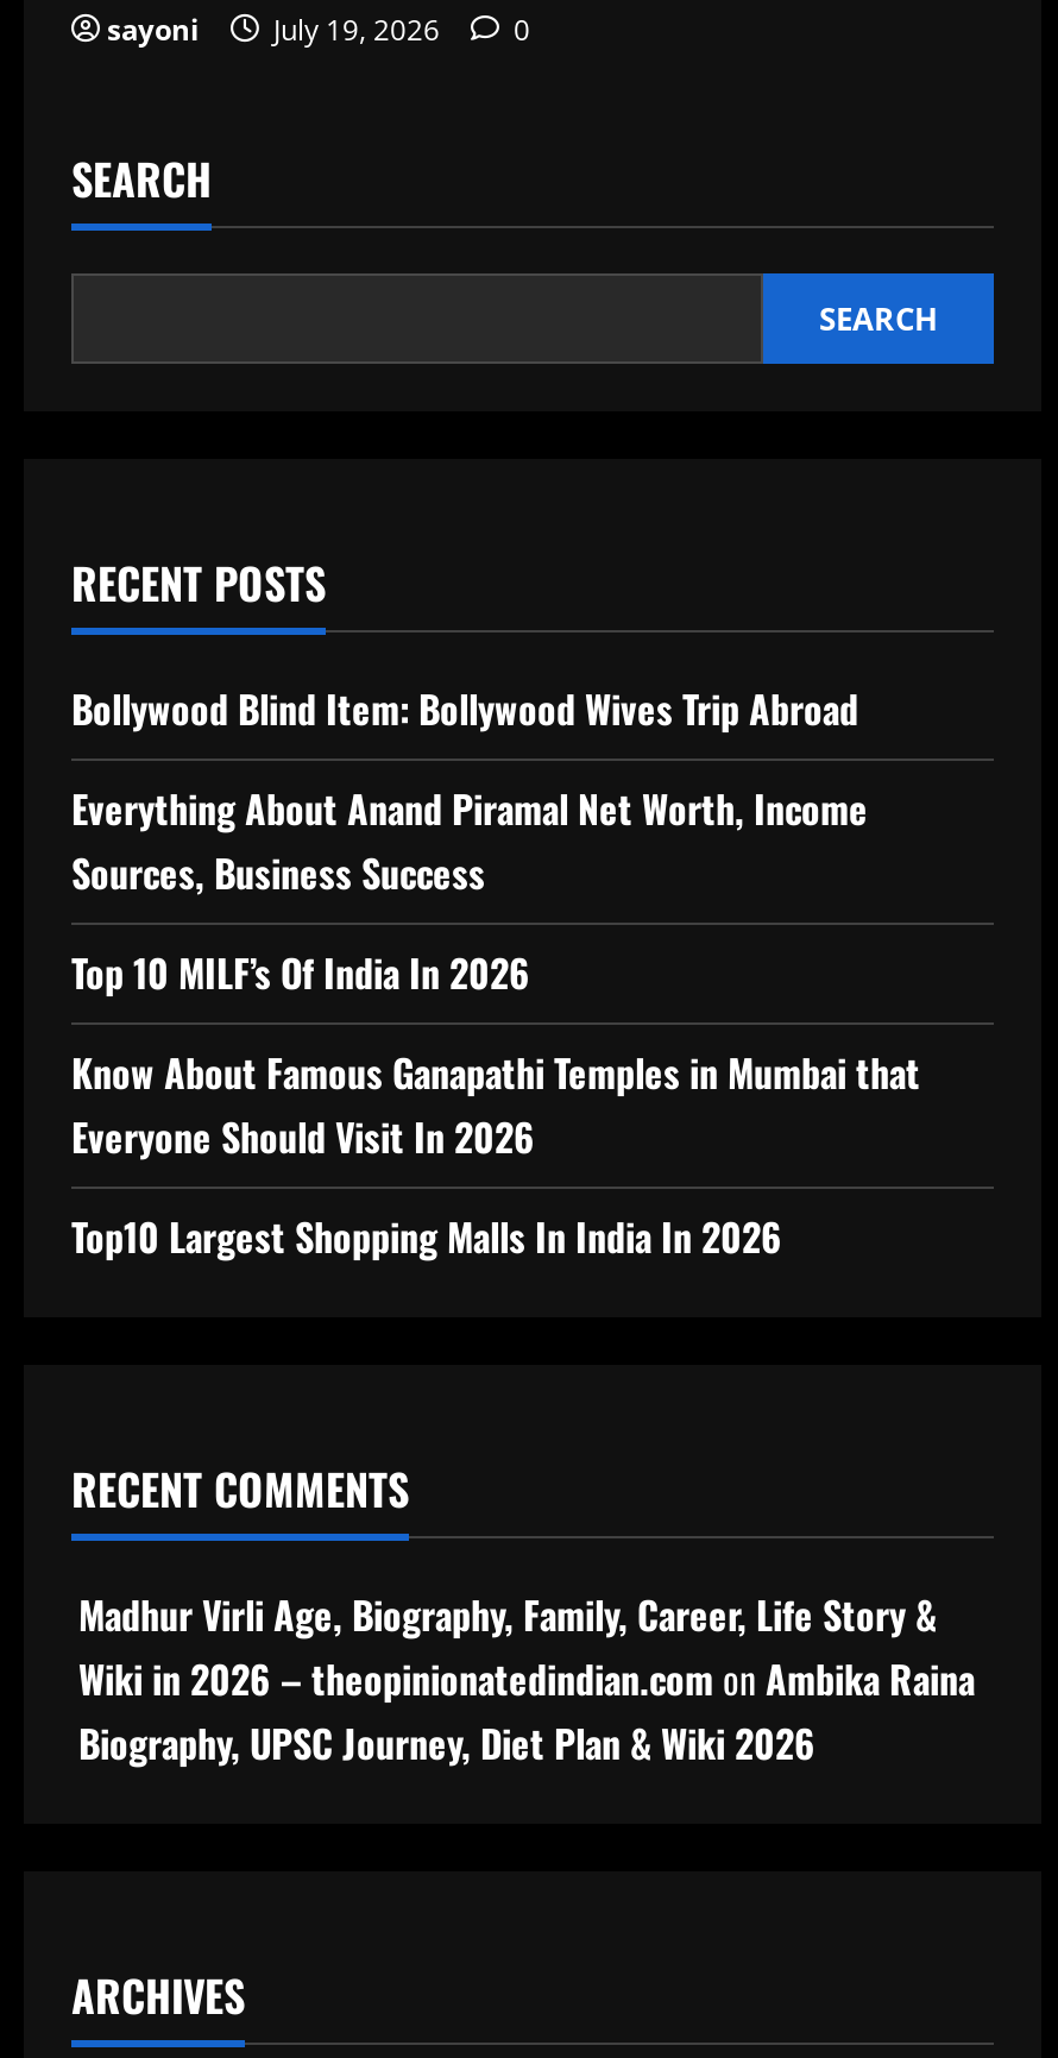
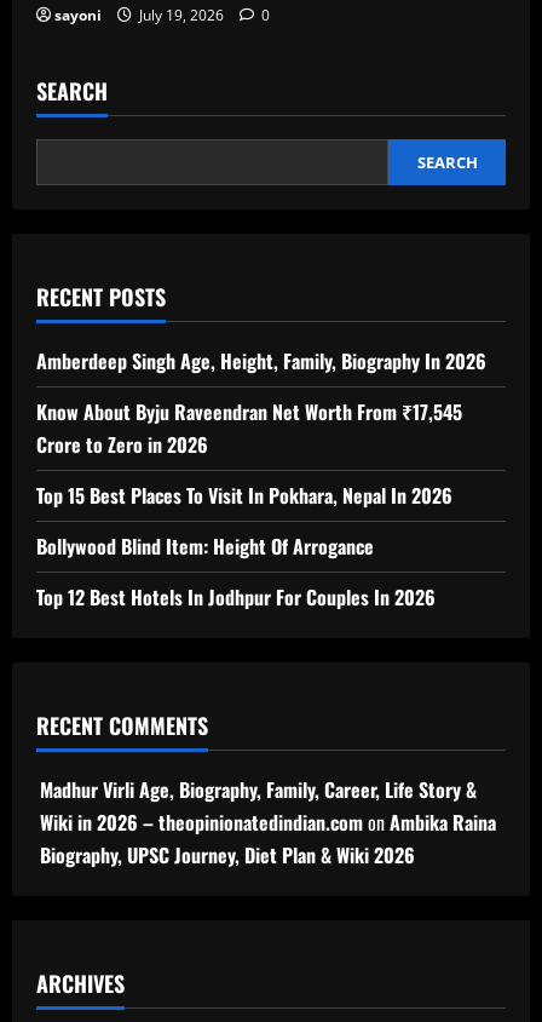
[71,680,858,737] Bollywood Blind Item: Bollywood Wives Trip Abroad -> [36,346,486,375] Amberdeep Singh Age, Height, Family, Biography In 2026
[71,780,868,901] Everything About Anand Piramal Net Worth, Income | Sources, Business Success -> [36,397,462,459] Know About Byju Raveendran Net Worth From ₹17,545 | Crore to Zero in 2026
[71,944,530,1001] Top 10 MILF’s Of India In 2026 -> [36,481,452,510] Top 15 Best Places To Visit In Pokhara, Nepal In 2026
[71,1044,920,1165] Know About Famous Ganapathi Temples in Mumbai that | Everyone Should Visit In 2026 -> [36,532,374,561] Bollywood Blind Item: Height Of Arrogance
[71,1208,782,1265] Top10 Largest Shopping Malls In India In 2026 -> [36,582,436,612] Top 12 Best Hotels In Jodhpur For Couples In 2026

